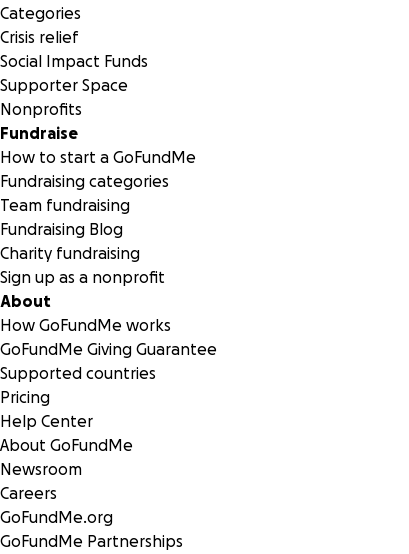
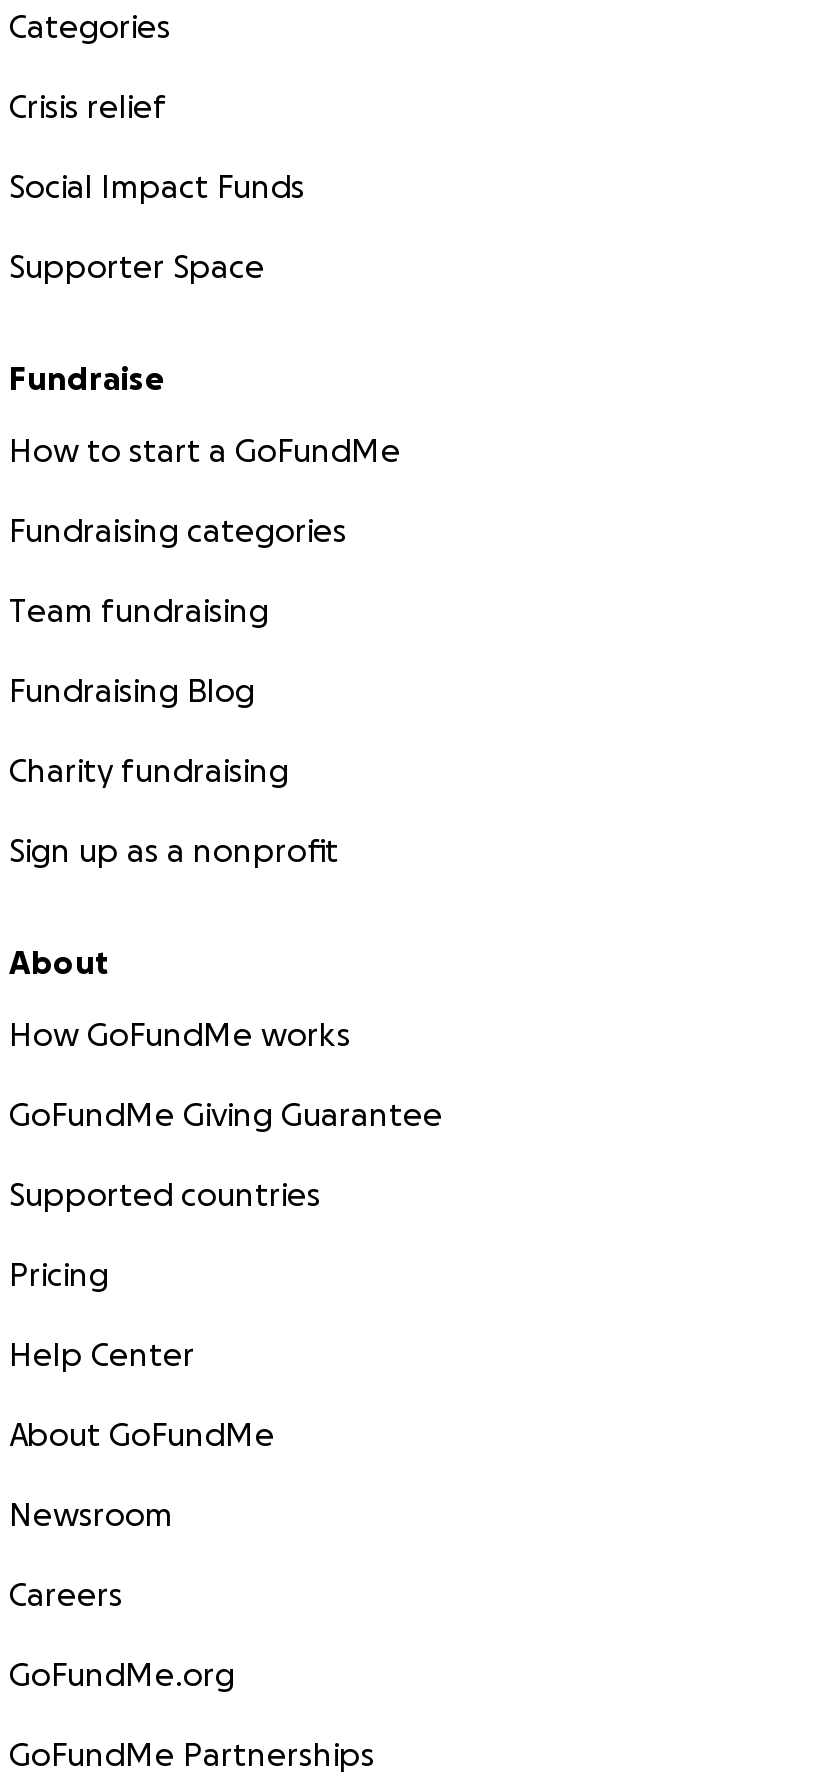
[0,100,82,118] Nonprofits -> none

